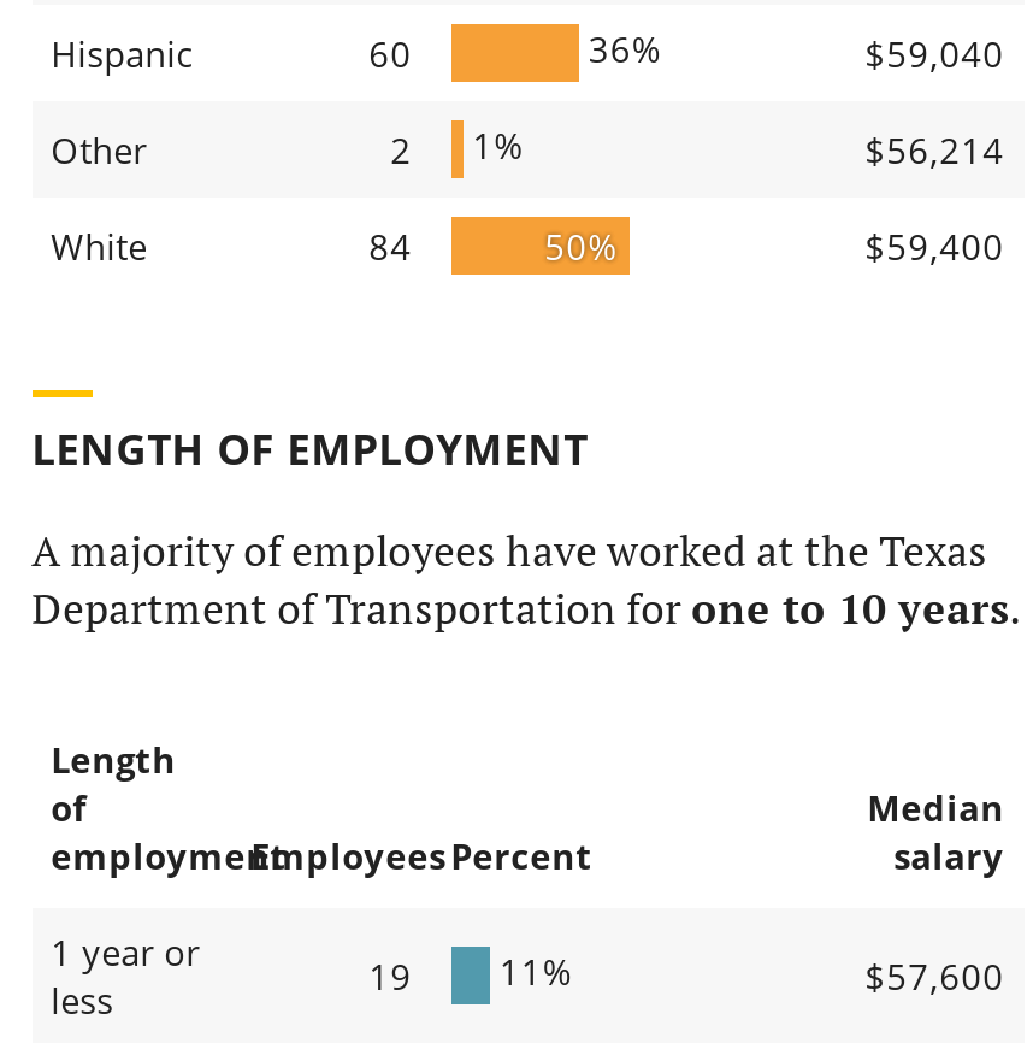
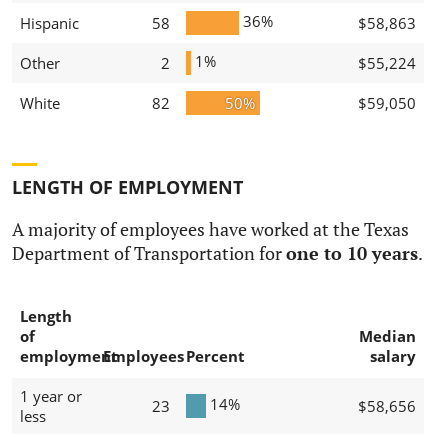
[369,30,412,78] 60 -> [152,13,170,33] 58
[865,30,1004,78] $59,040 -> [358,13,416,33] $58,863
[865,126,1004,175] $56,214 -> [358,53,416,73] $55,224
[369,223,412,271] 84 -> [152,93,170,113] 82
[865,223,1004,271] $59,400 -> [358,93,416,113] $59,050
[369,952,412,1001] 19 -> [152,396,170,416] 23
[499,948,572,996] 11% -> [210,394,240,414] 14%
[865,952,1004,1001] $57,600 -> [358,396,416,416] $58,656

